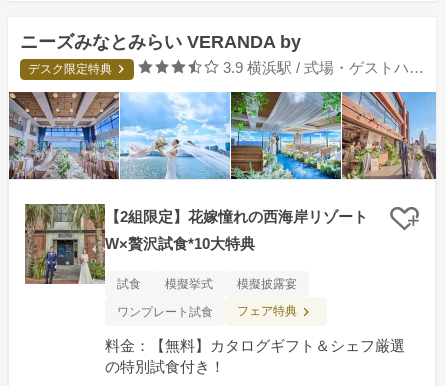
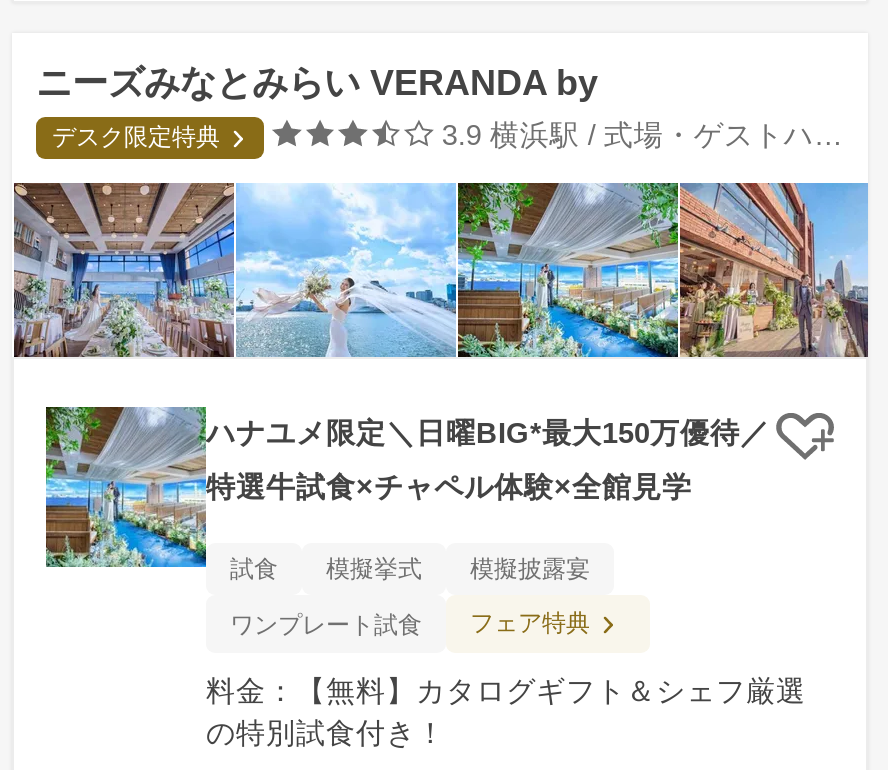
[24,203,368,285] [image] | 【2組限定】花嫁憧れの西海岸リゾート -> [44,406,770,568] [image] | ハナユメ限定＼日曜BIG*最大150万優待／
[105,236,255,252] W×贅沢試食*10大特典 -> [206,472,692,504] 特選牛試食×チャペル体験×全館見学

